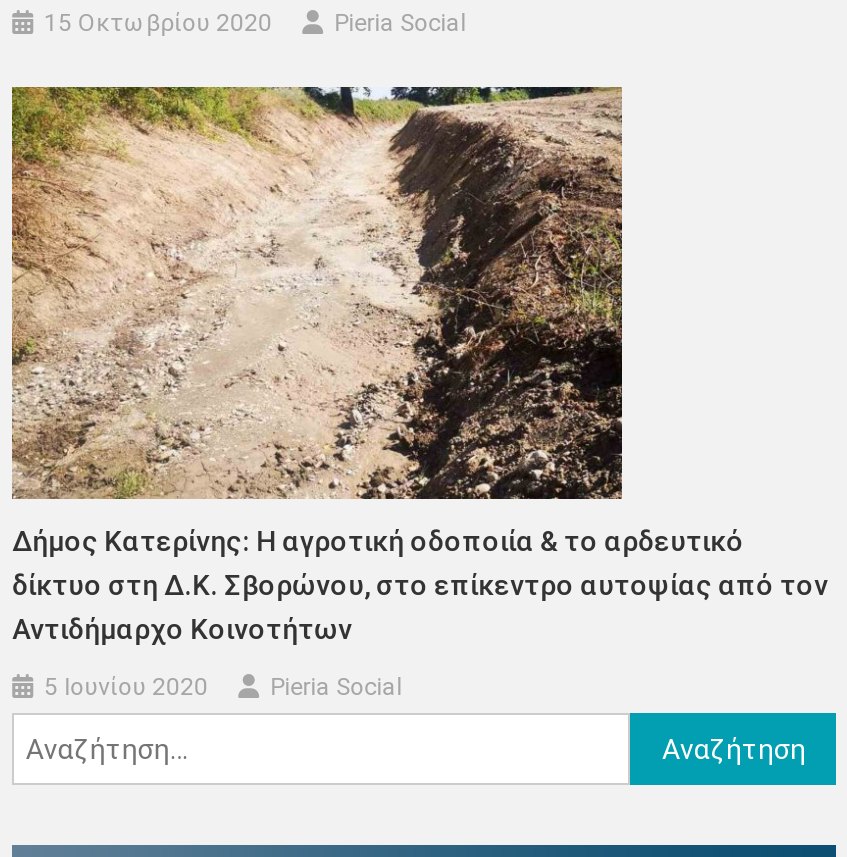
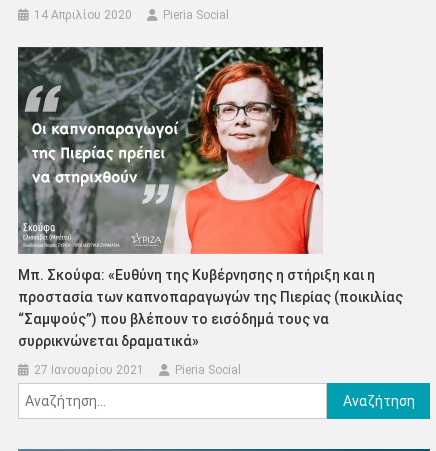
[44,10,272,38] 15 Οκτωβρίου 2020 -> [34,8,132,22] 14 Απριλίου 2020
[10,85,828,646] [image] | Δήμος Κατερίνης: Η αγροτική οδοποιία & το αρδευτικό | δίκτυο στη Δ.Κ. Σβορώνου, στο επίκεντρο αυτοψίας από τον | Αντιδήμαρχο Κοινοτήτων -> [17,46,403,349] [image] | Μπ. Σκούφα: «Ευθύνη της Κυβέρνησης η στήριξη και η | προστασία των καπνοπαραγωγών της Πιερίας (ποικιλίας | “Σαμψούς”) που βλέπουν το εισόδημά τους να | συρρικνώνεται δραματικά»
[44,674,208,702] 5 Ιουνίου 2020 -> [34,363,144,377] 27 Ιανουαρίου 2021

